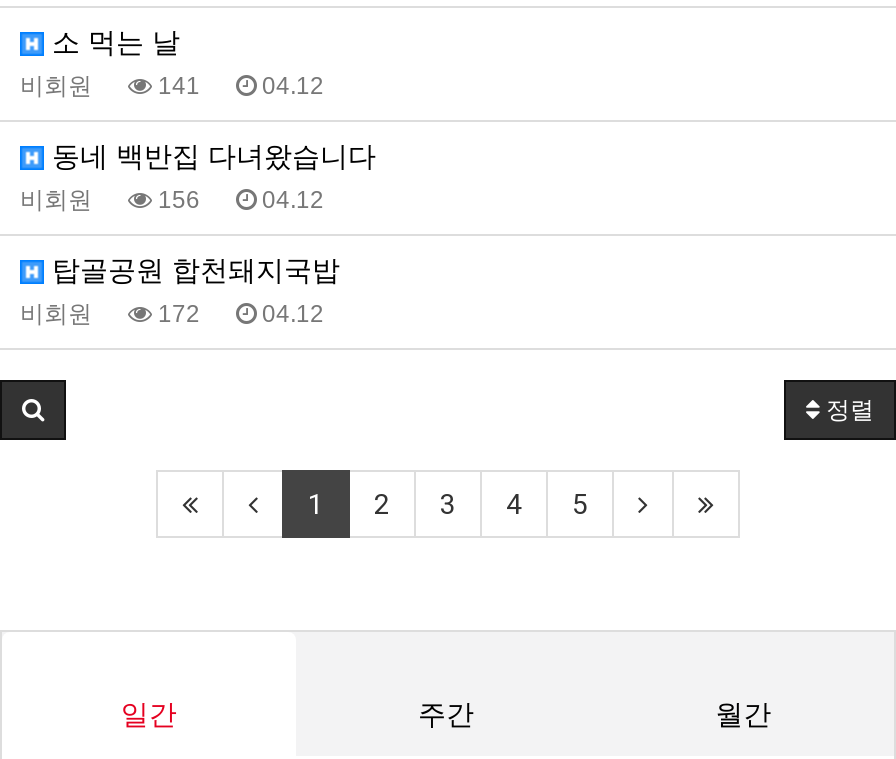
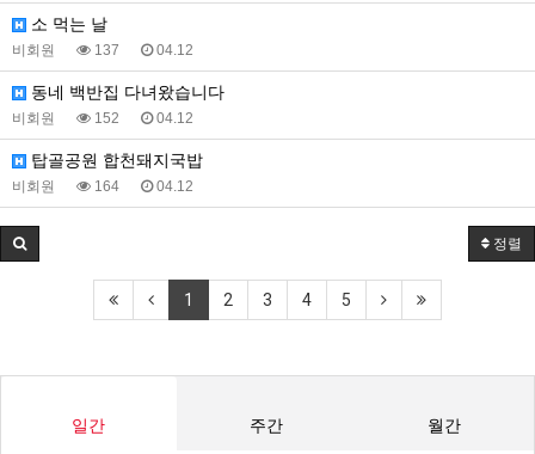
[152,72,324,100] 141 04.12 -> [91,42,193,59] 137 04.12
[152,186,324,214] 156 04.12 -> [91,110,193,127] 152 04.12
[152,300,324,328] 172 04.12 -> [91,178,193,195] 164 04.12

